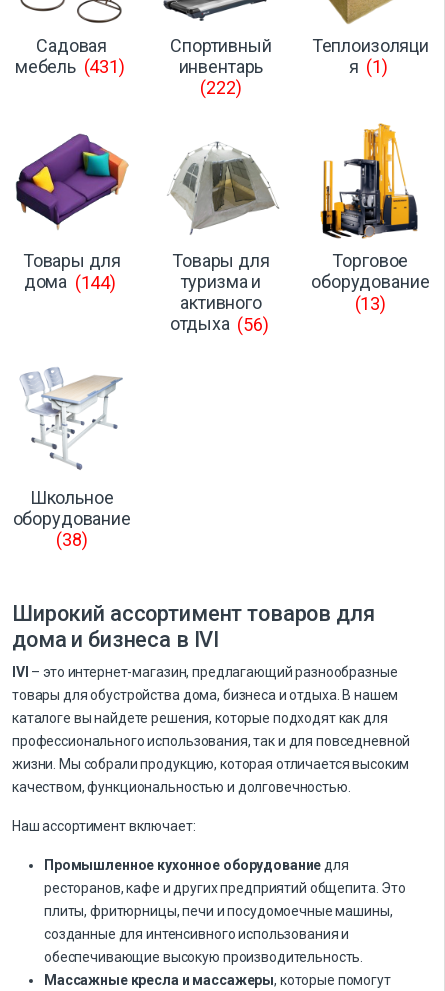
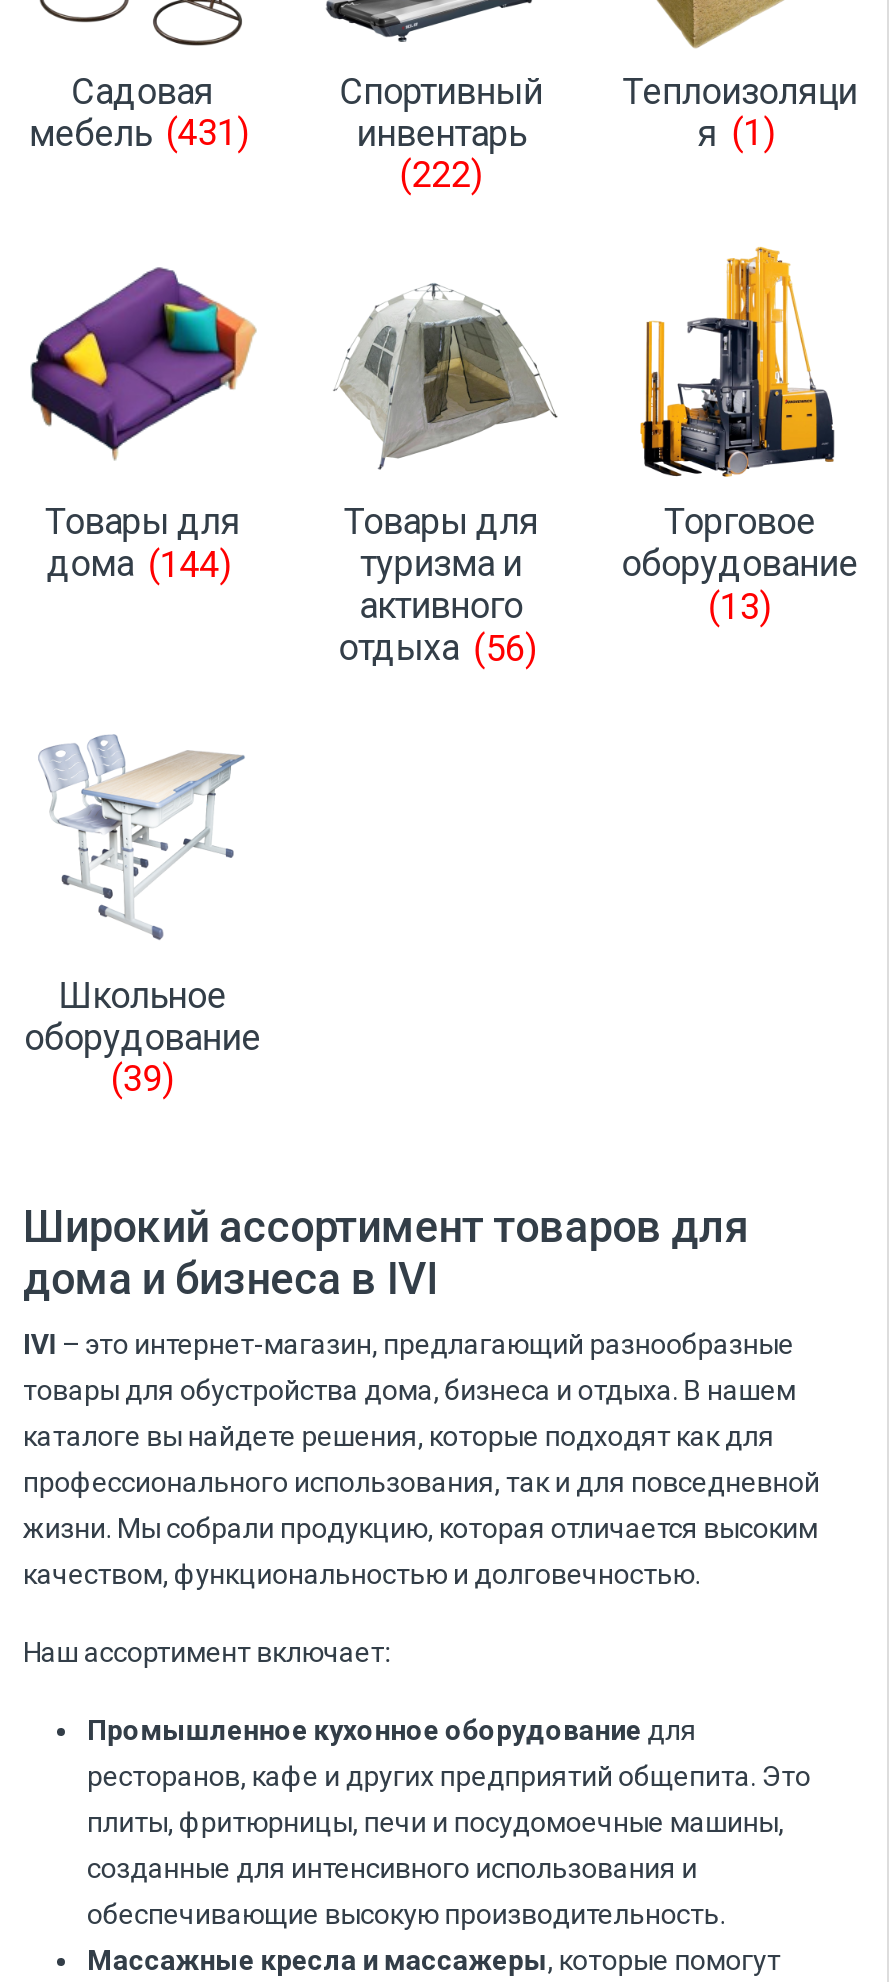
[56,529,87,550] (38) -> [111,1057,174,1099] (39)

